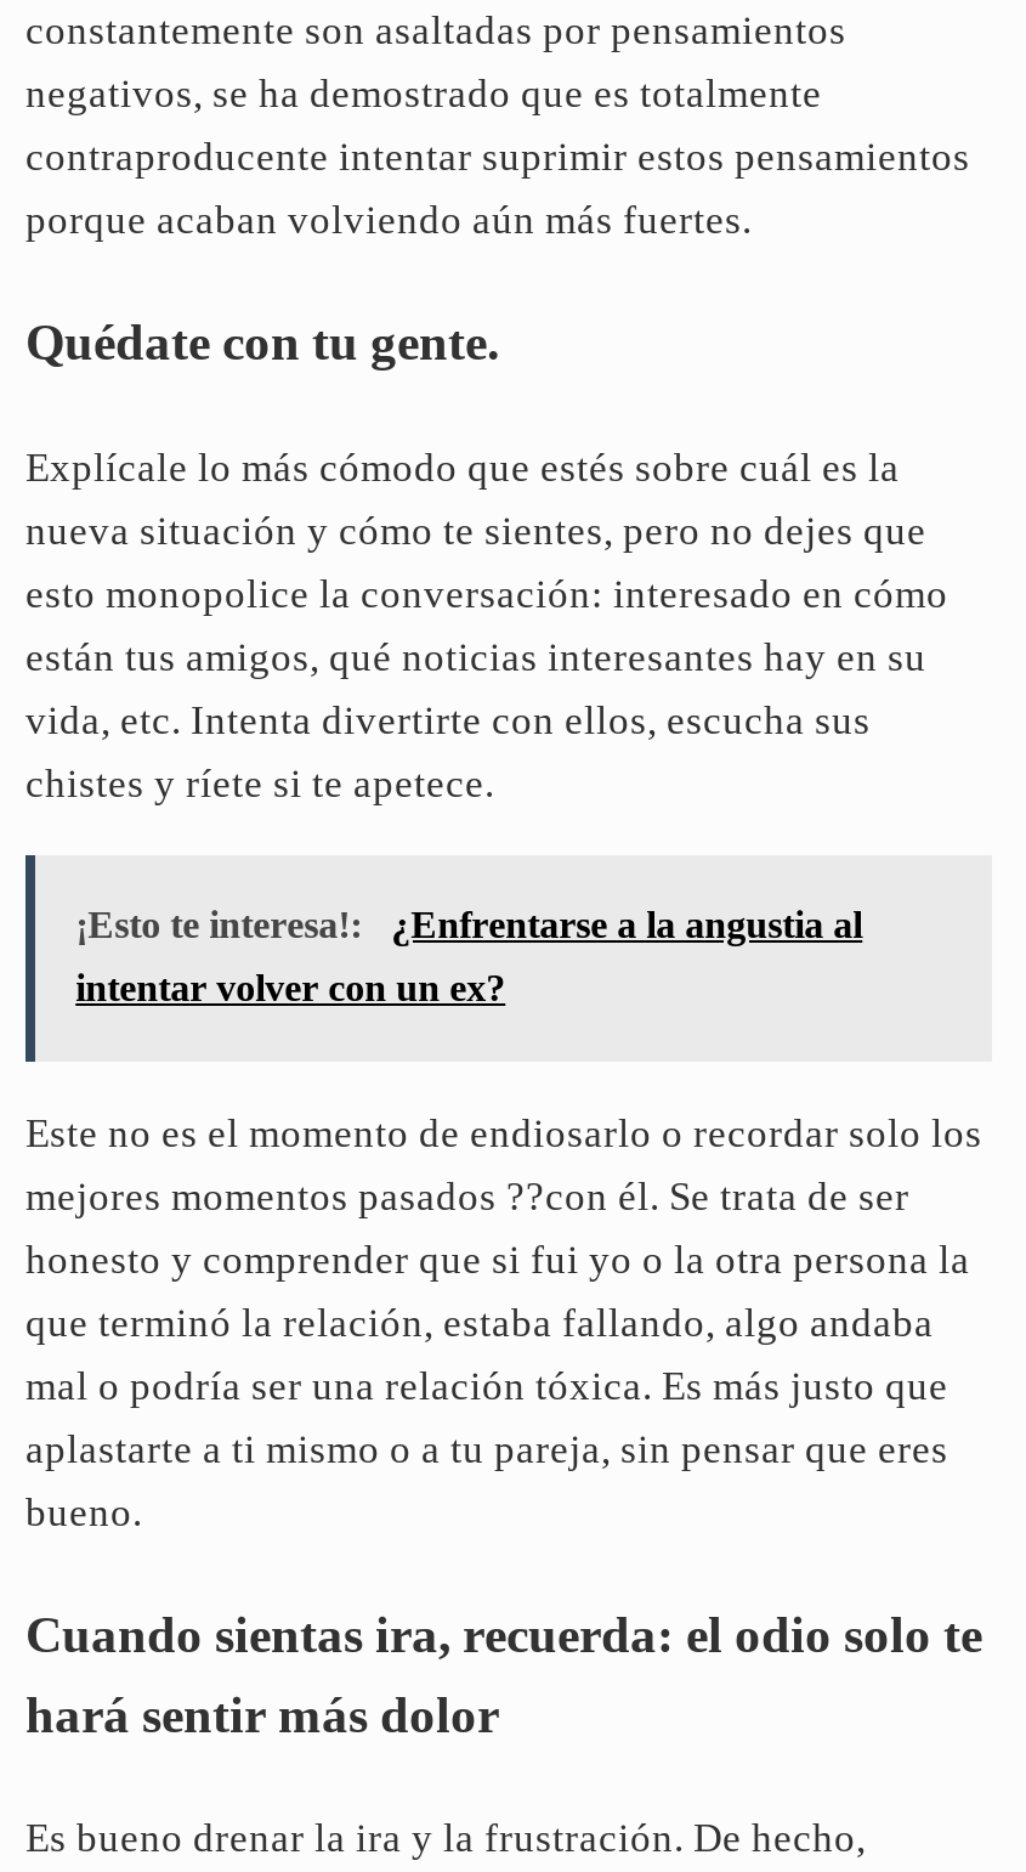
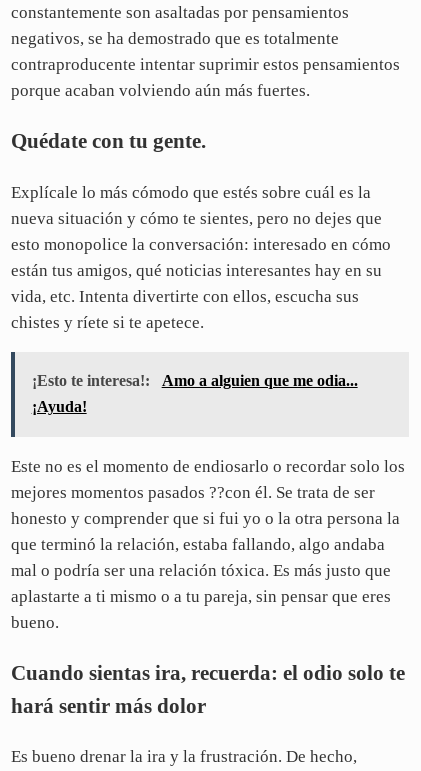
[76,904,862,946] ¡Esto te interesa!: ¿Enfrentarse a la angustia al -> [32,372,358,389] ¡Esto te interesa!: Amo a alguien que me odia...
[76,967,505,1009] intentar volver con un ex? -> [32,398,87,415] ¡Ayuda!

